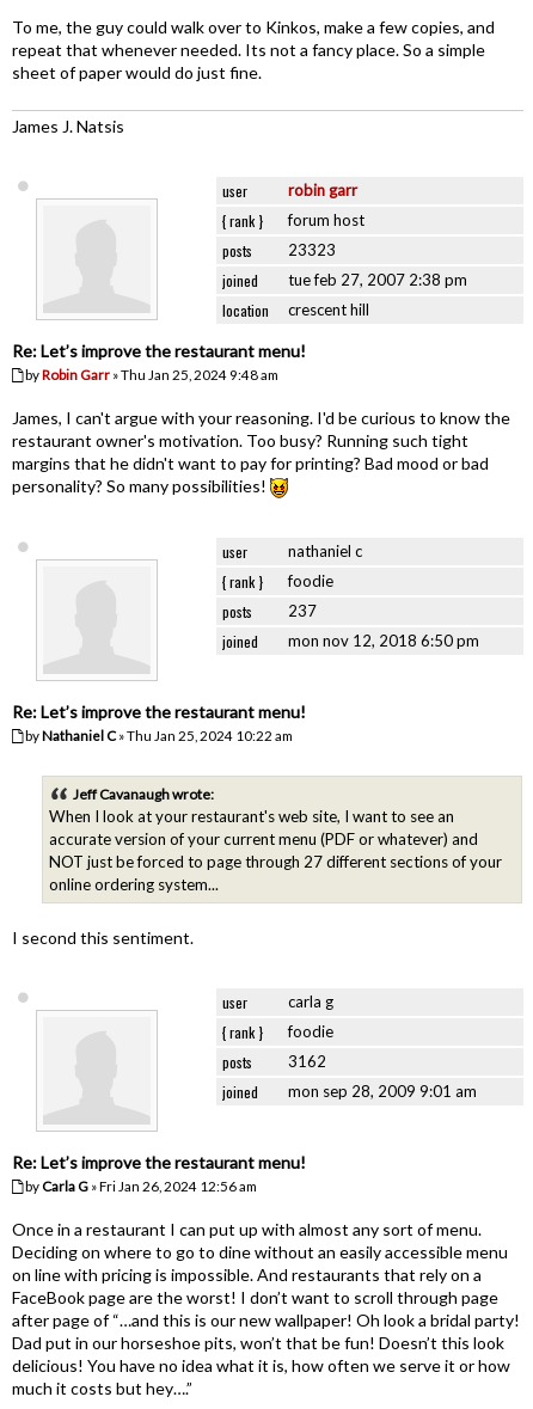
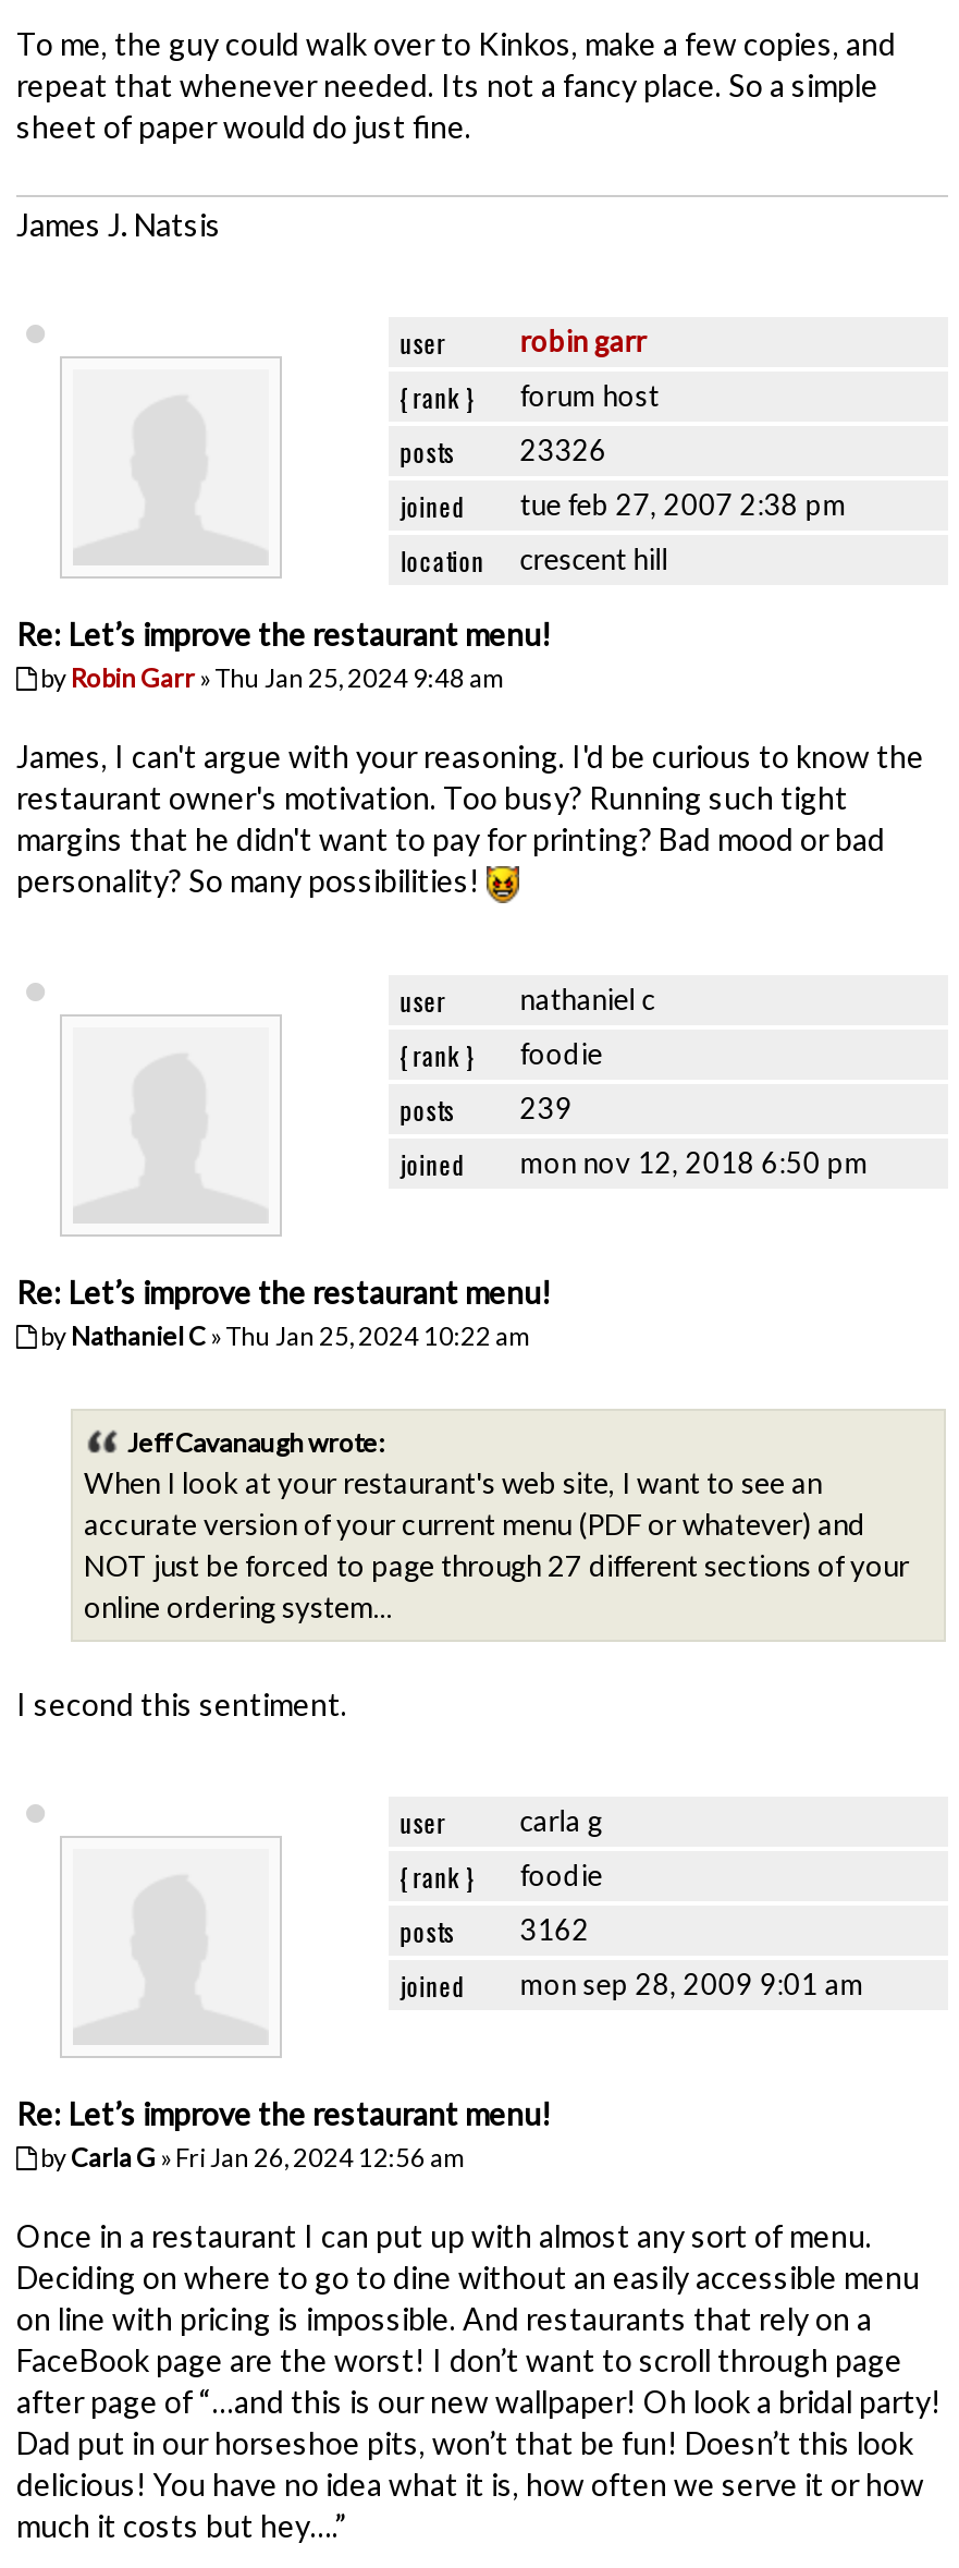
[223,240,336,260] posts 23323 -> [400,432,607,469] posts 23326
[223,601,317,621] posts 237 -> [400,1091,572,1128] posts 239

